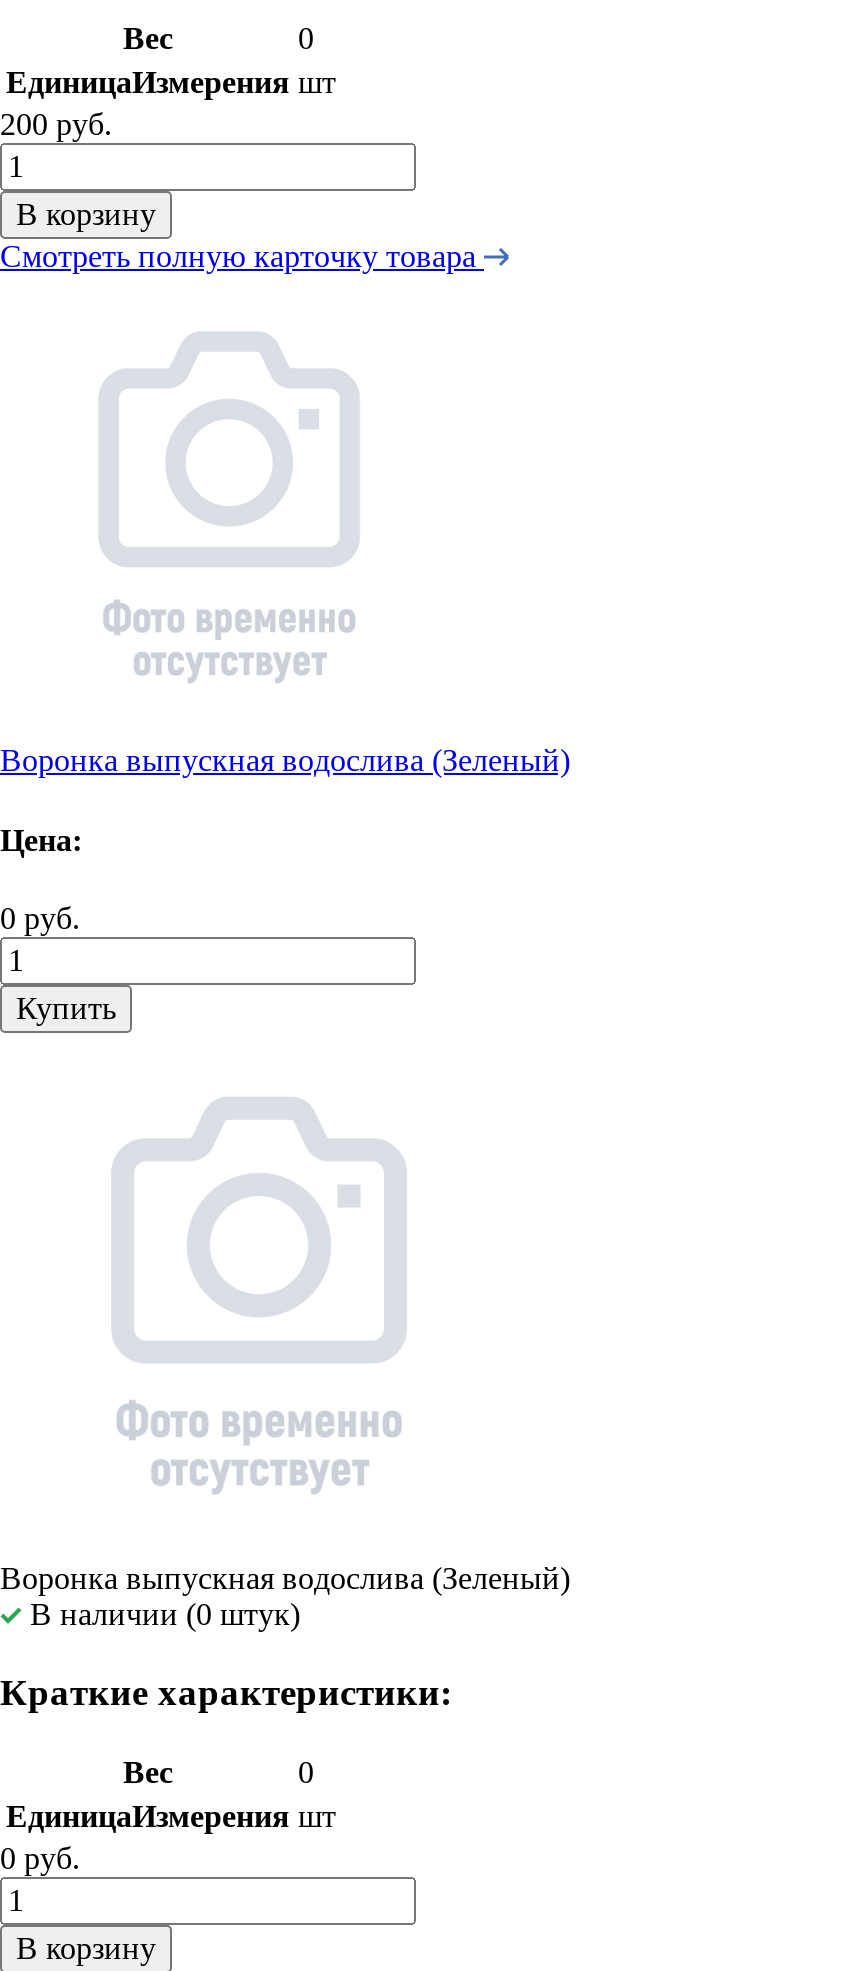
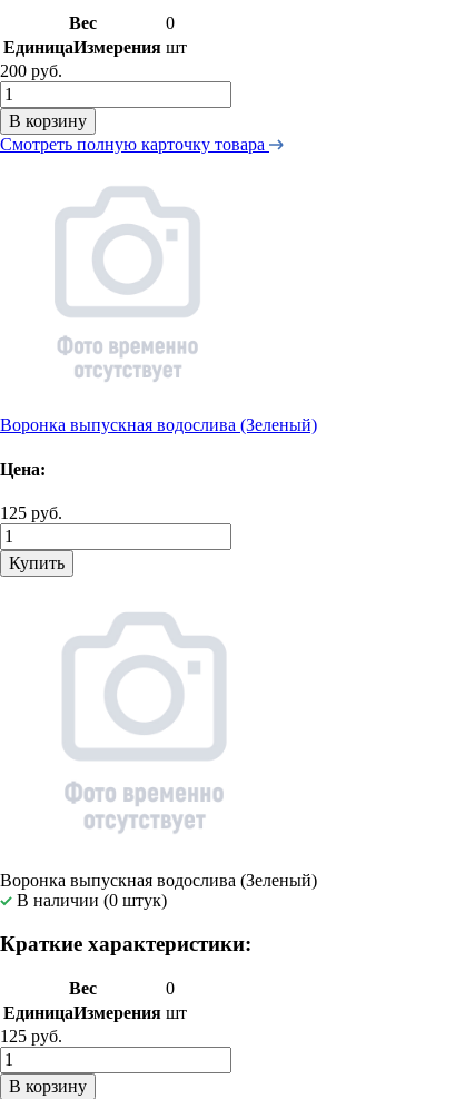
[0,901,80,935] 0 руб. -> [0,503,62,522] 125 руб.
[0,1841,80,1875] 0 руб. -> [0,1027,62,1046] 125 руб.

